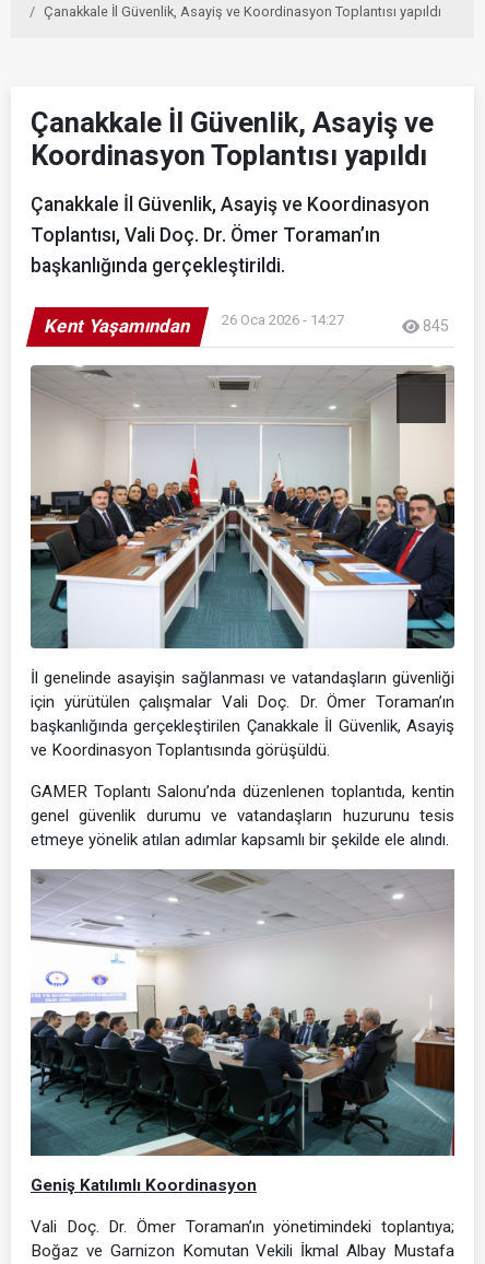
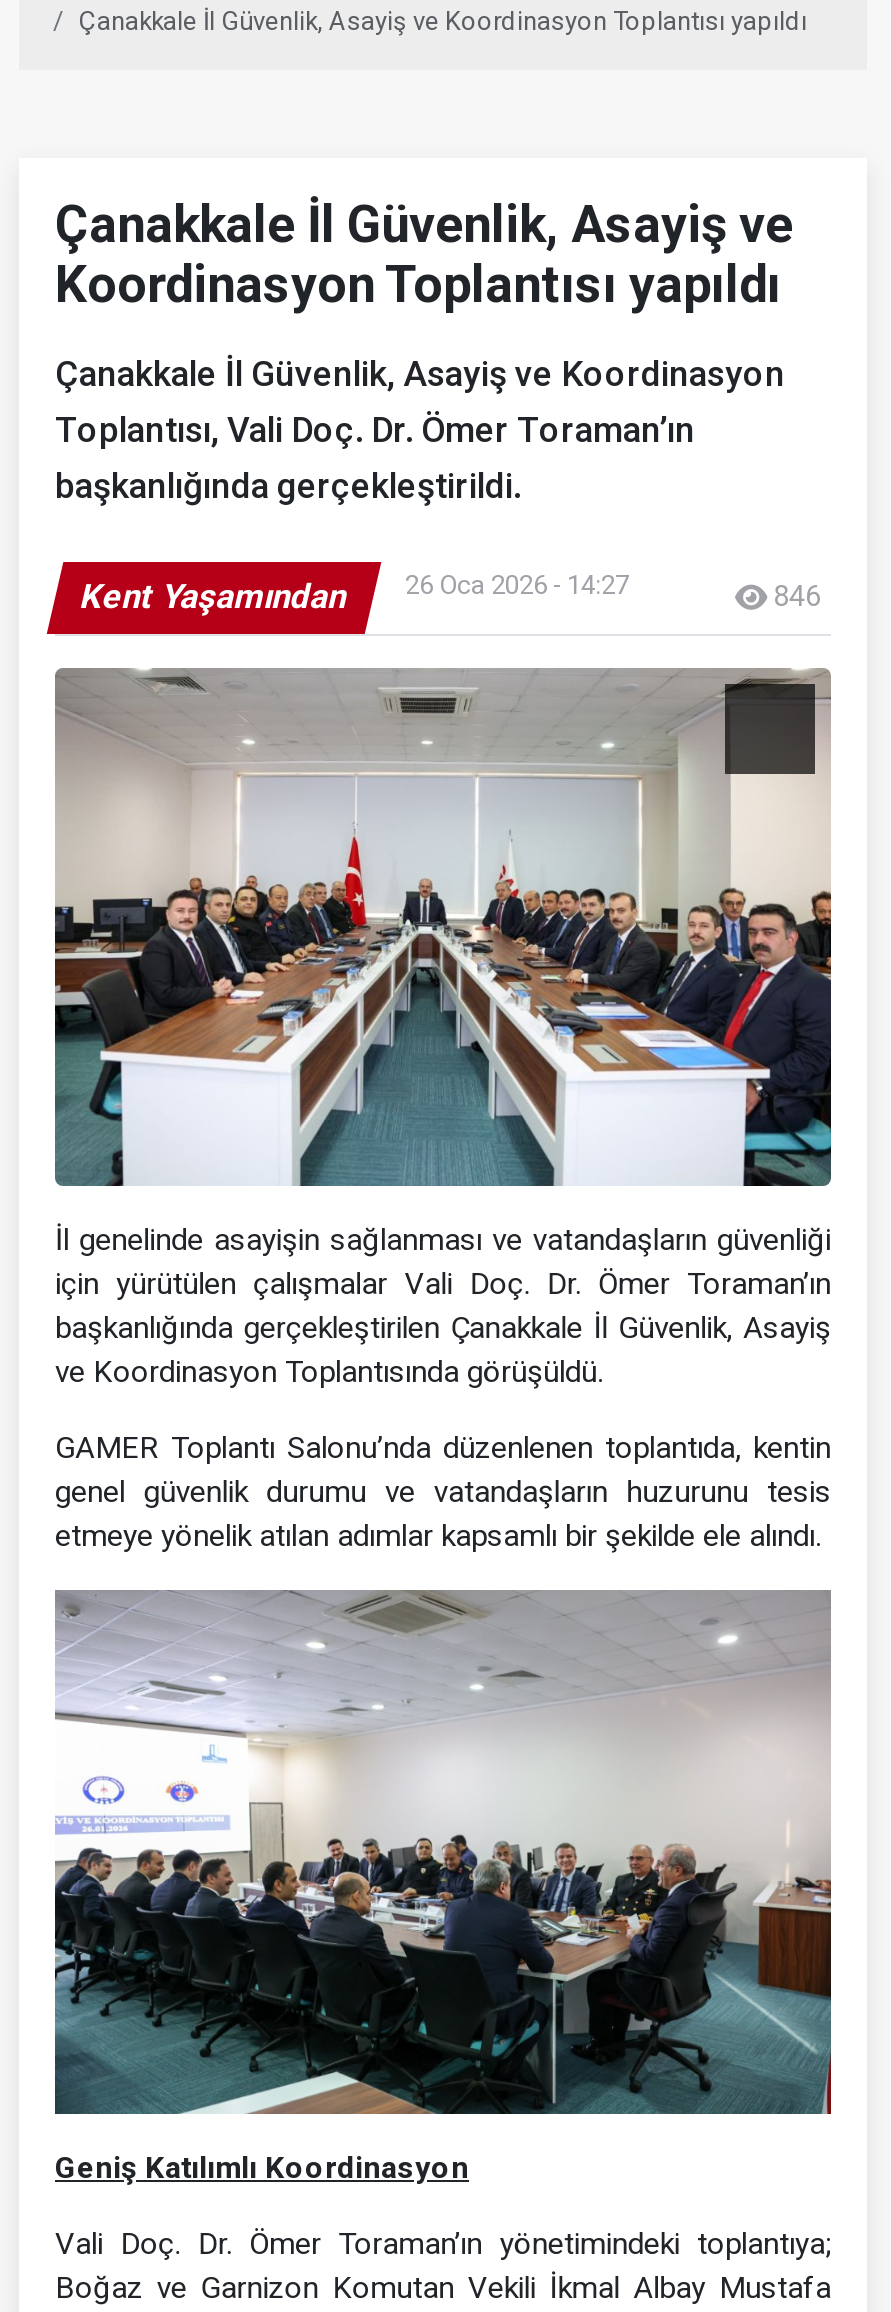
[423,317,449,335] 845 -> [773,580,821,614] 846

